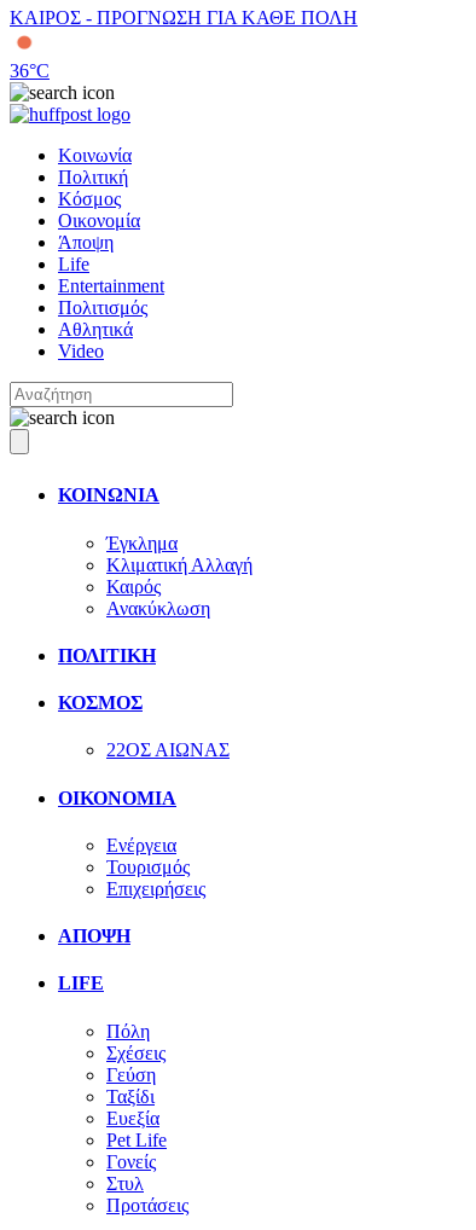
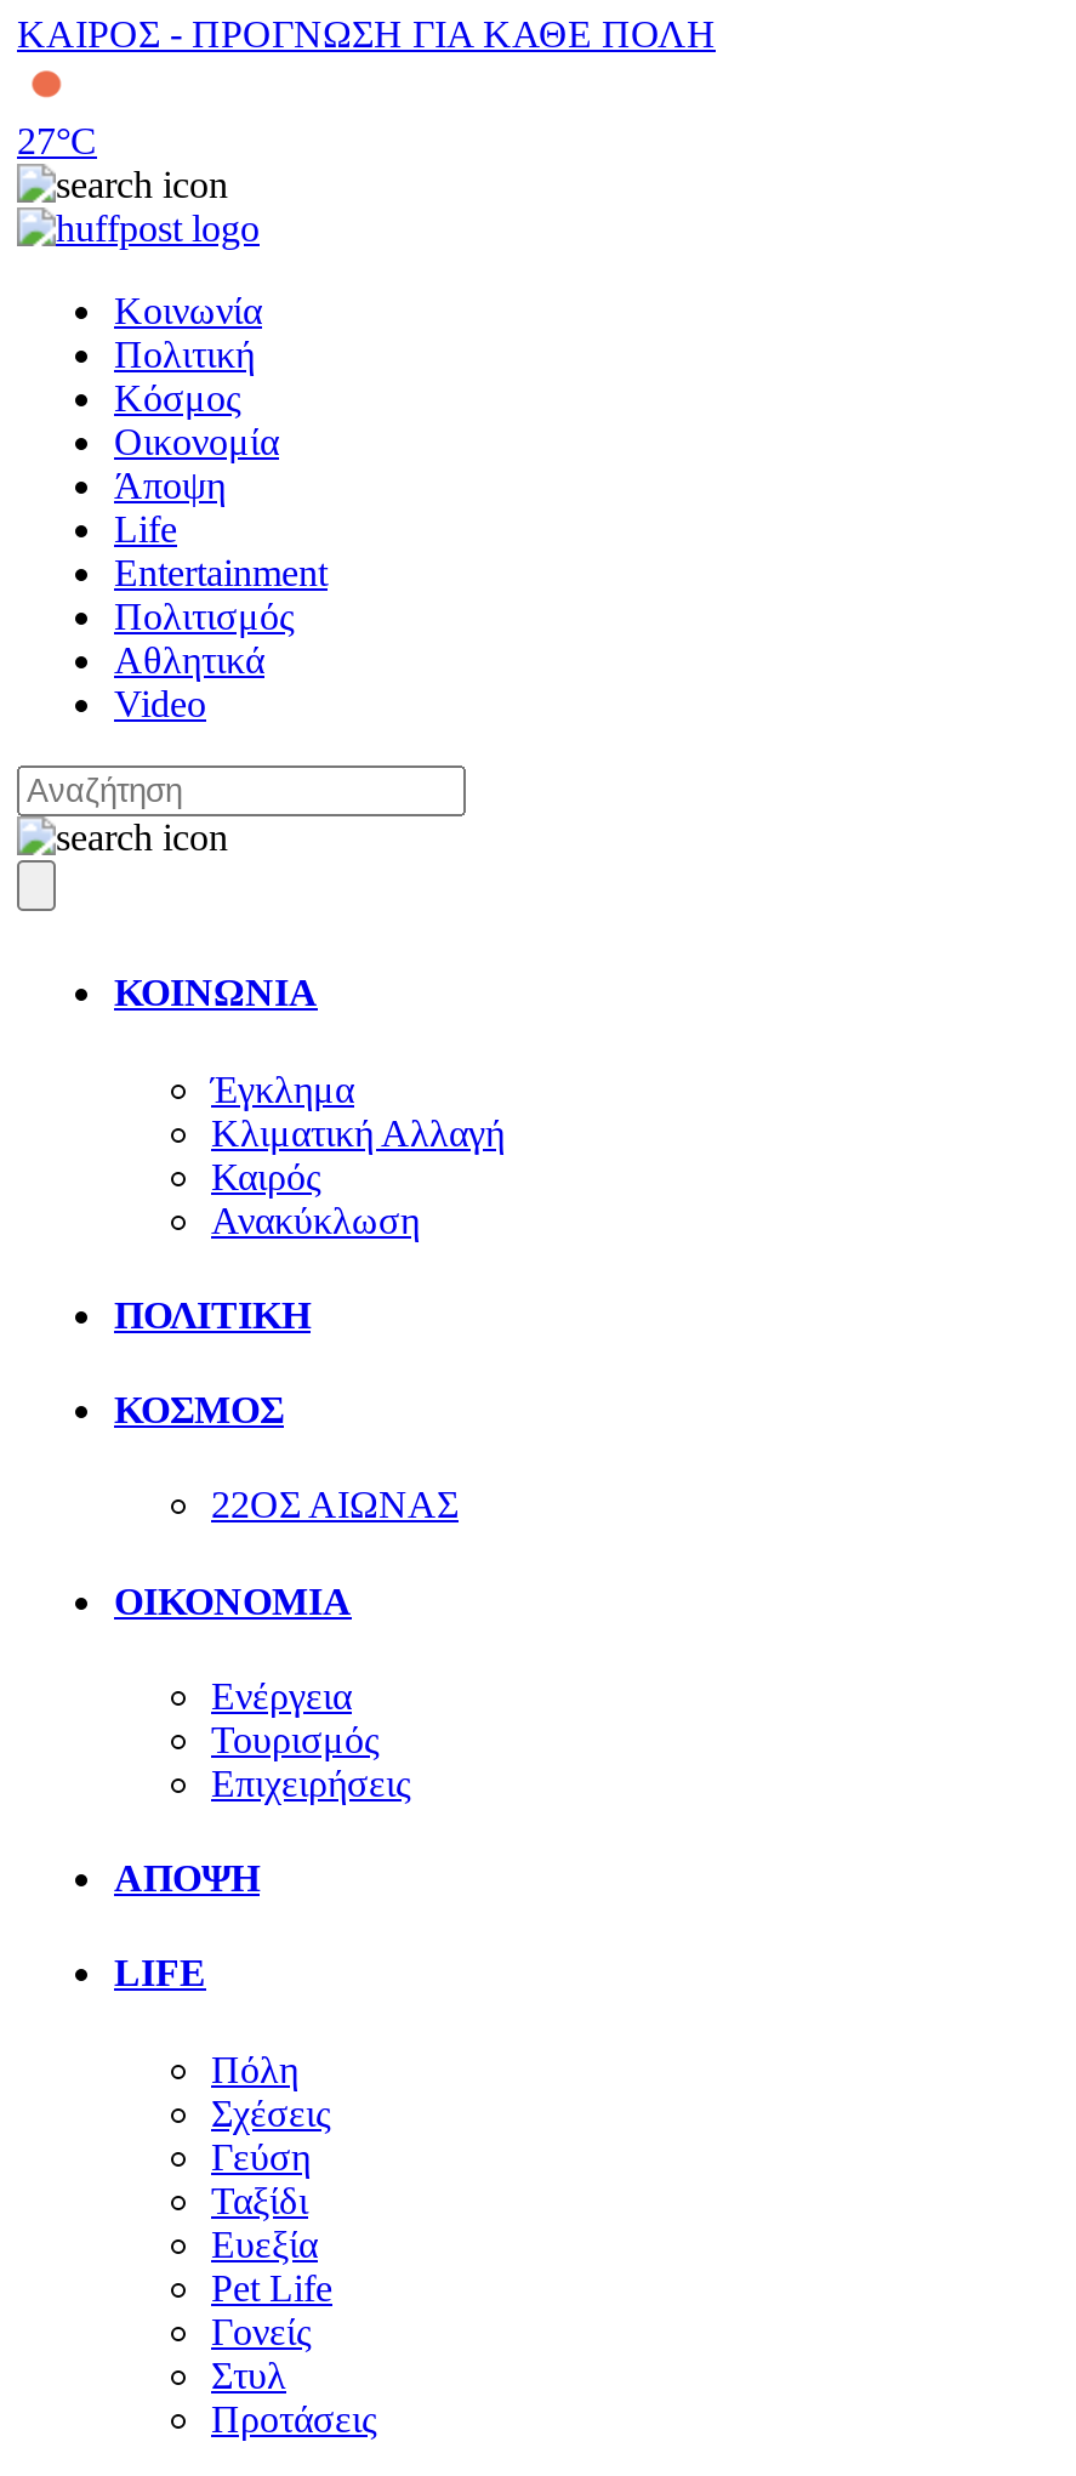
[10,60,50,81] 36°C -> [17,120,97,161] 27°C

